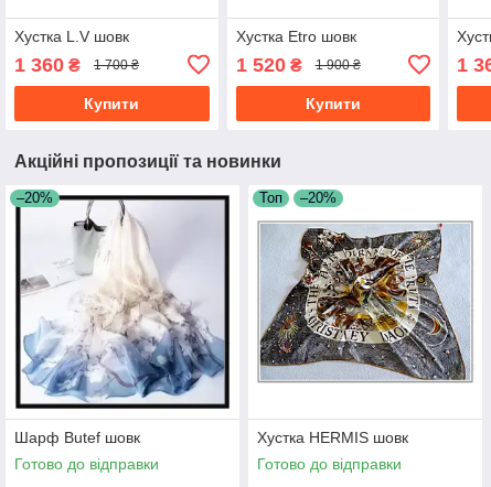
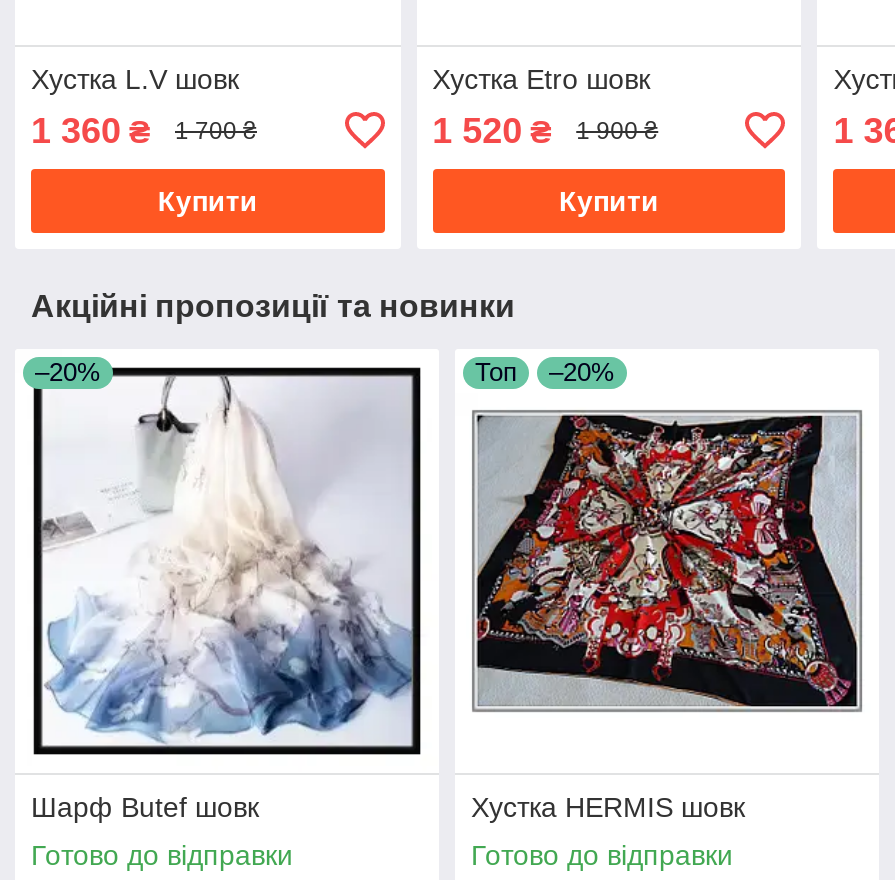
[259,219,471,385] [image] -> [473,409,861,713] [image]

